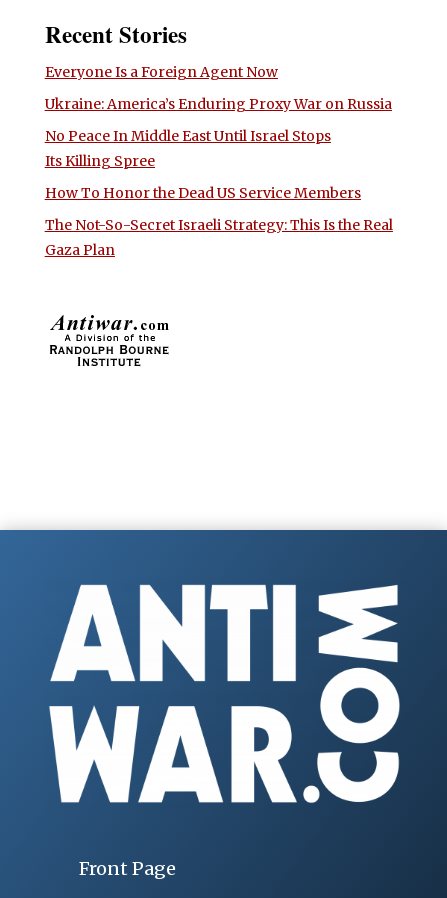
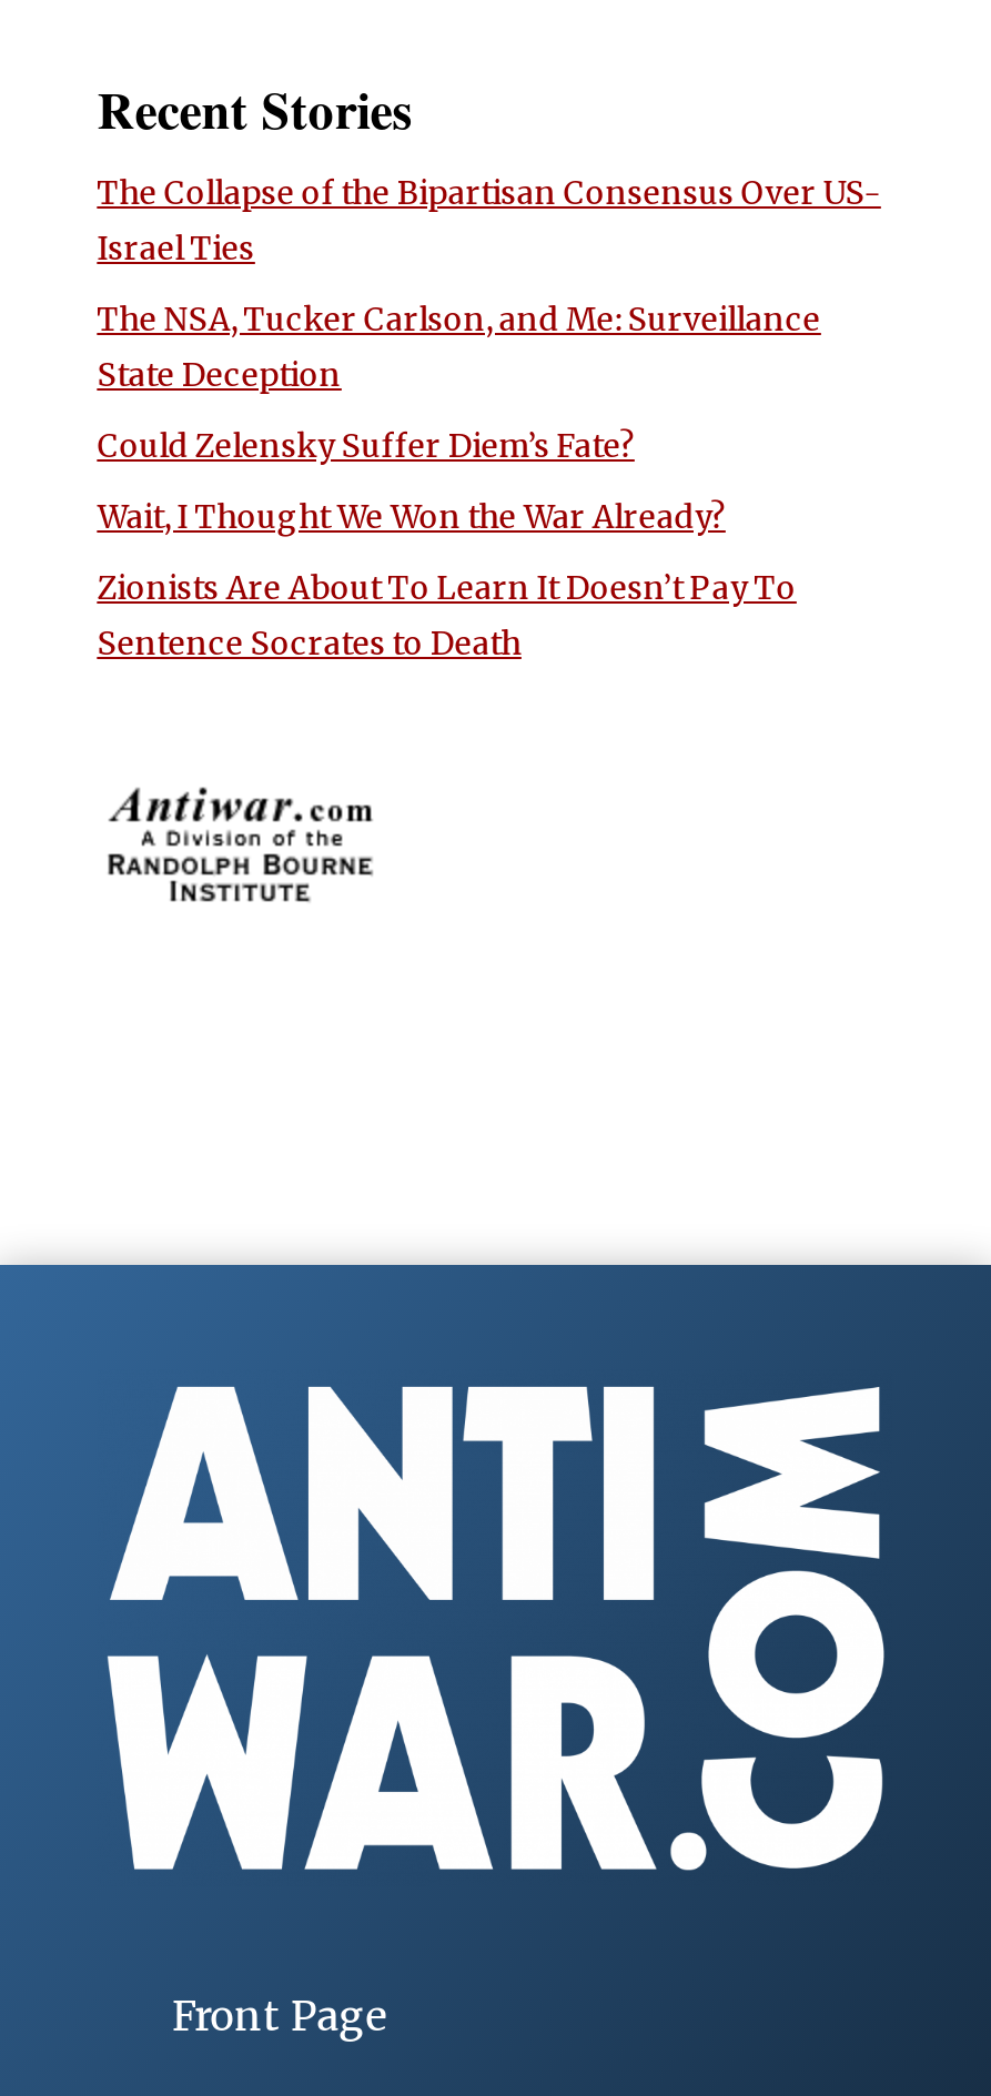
[45,62,278,80] Everyone Is a Foreign Agent Now -> [97,172,881,267] The Collapse of the Bipartisan Consensus Over US- | Israel Ties
[45,94,392,112] Ukraine: America’s Enduring Proxy War on Russia -> [97,298,821,394] The NSA, Tucker Carlson, and Me: Surveillance | State Deception
[45,126,331,169] No Peace In Middle East Until Israel Stops | Its Killing Spree -> [97,425,634,465] Could Zelensky Suffer Diem’s Fate?
[45,183,361,201] How To Honor the Dead US Service Members -> [97,496,725,536] Wait, I Thought We Won the War Already?
[45,215,393,258] The Not-So-Secret Israeli Strategy: This Is the Real | Gaza Plan -> [97,567,796,662] Zionists Are About To Learn It Doesn’t Pay To | Sentence Socrates to Death

